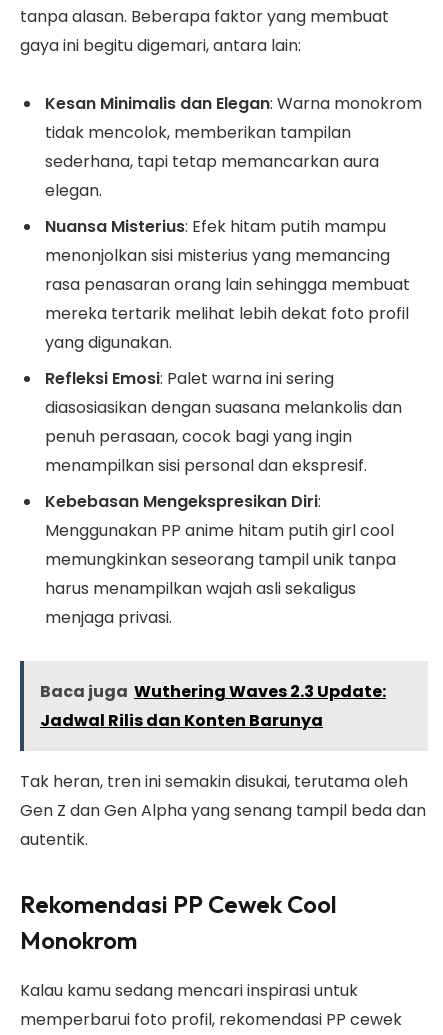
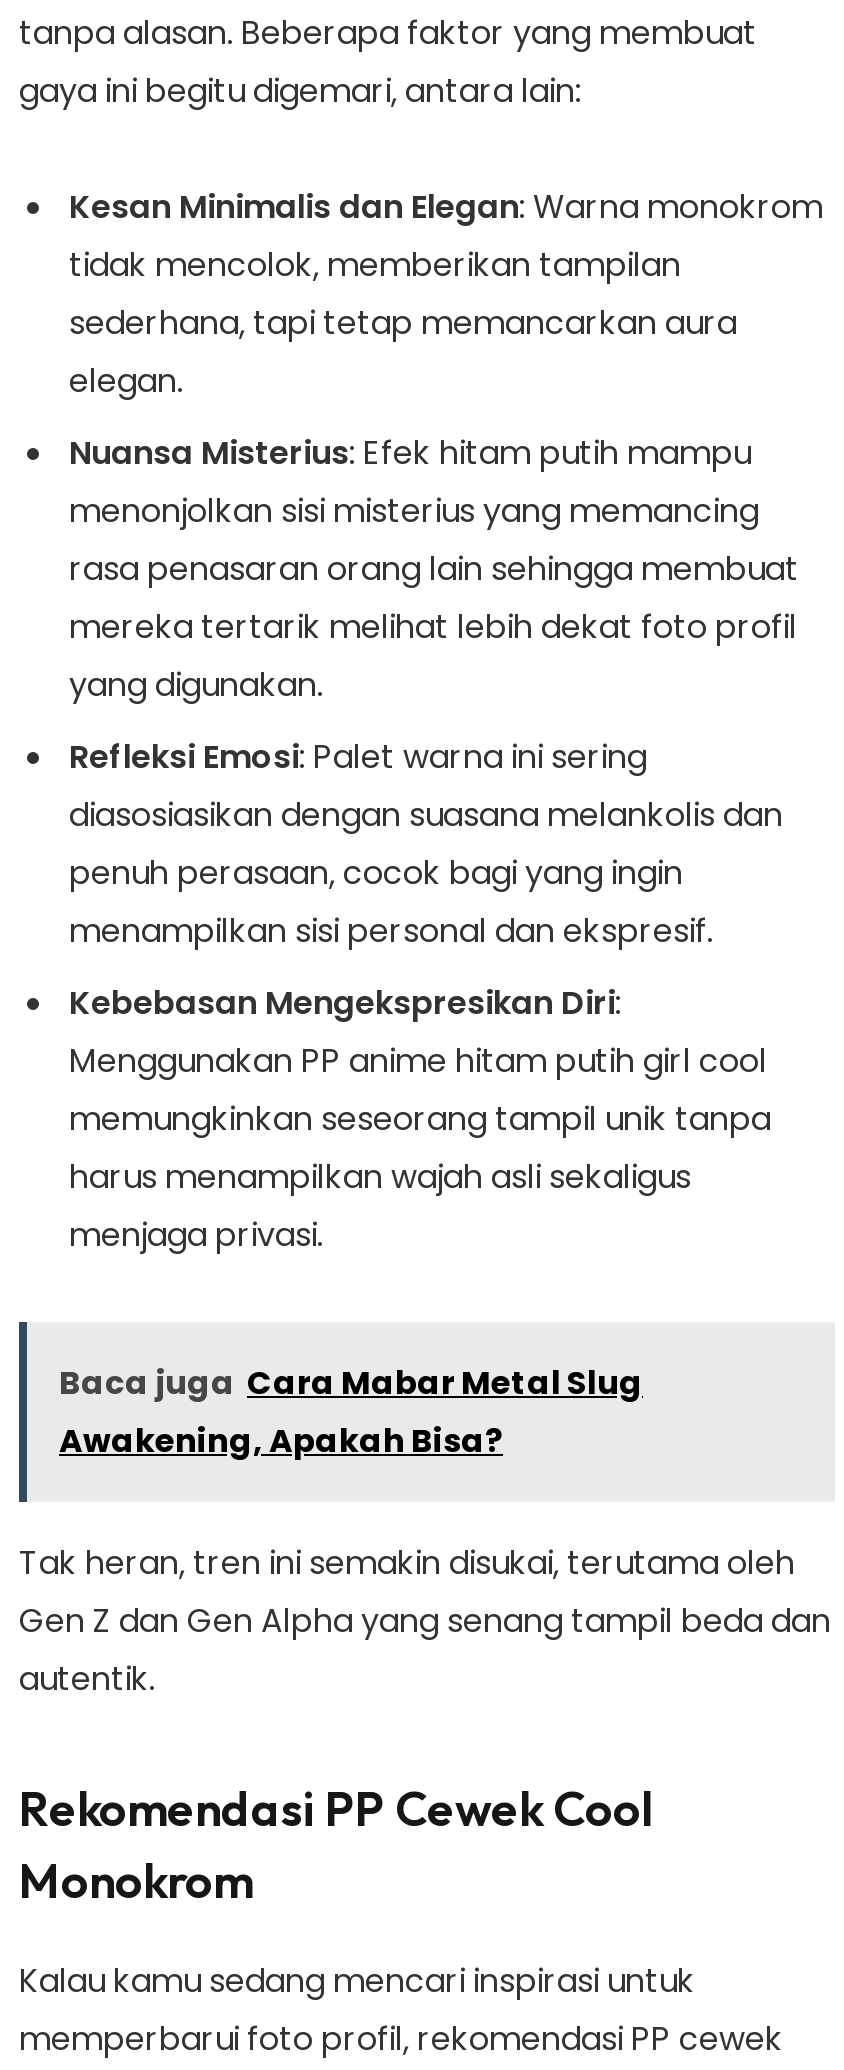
[40,680,386,732] Baca juga Wuthering Waves 2.3 Update: | Jadwal Rilis dan Konten Barunya -> [59,1359,643,1463] Baca juga Cara Mabar Metal Slug | Awakening, Apakah Bisa?

